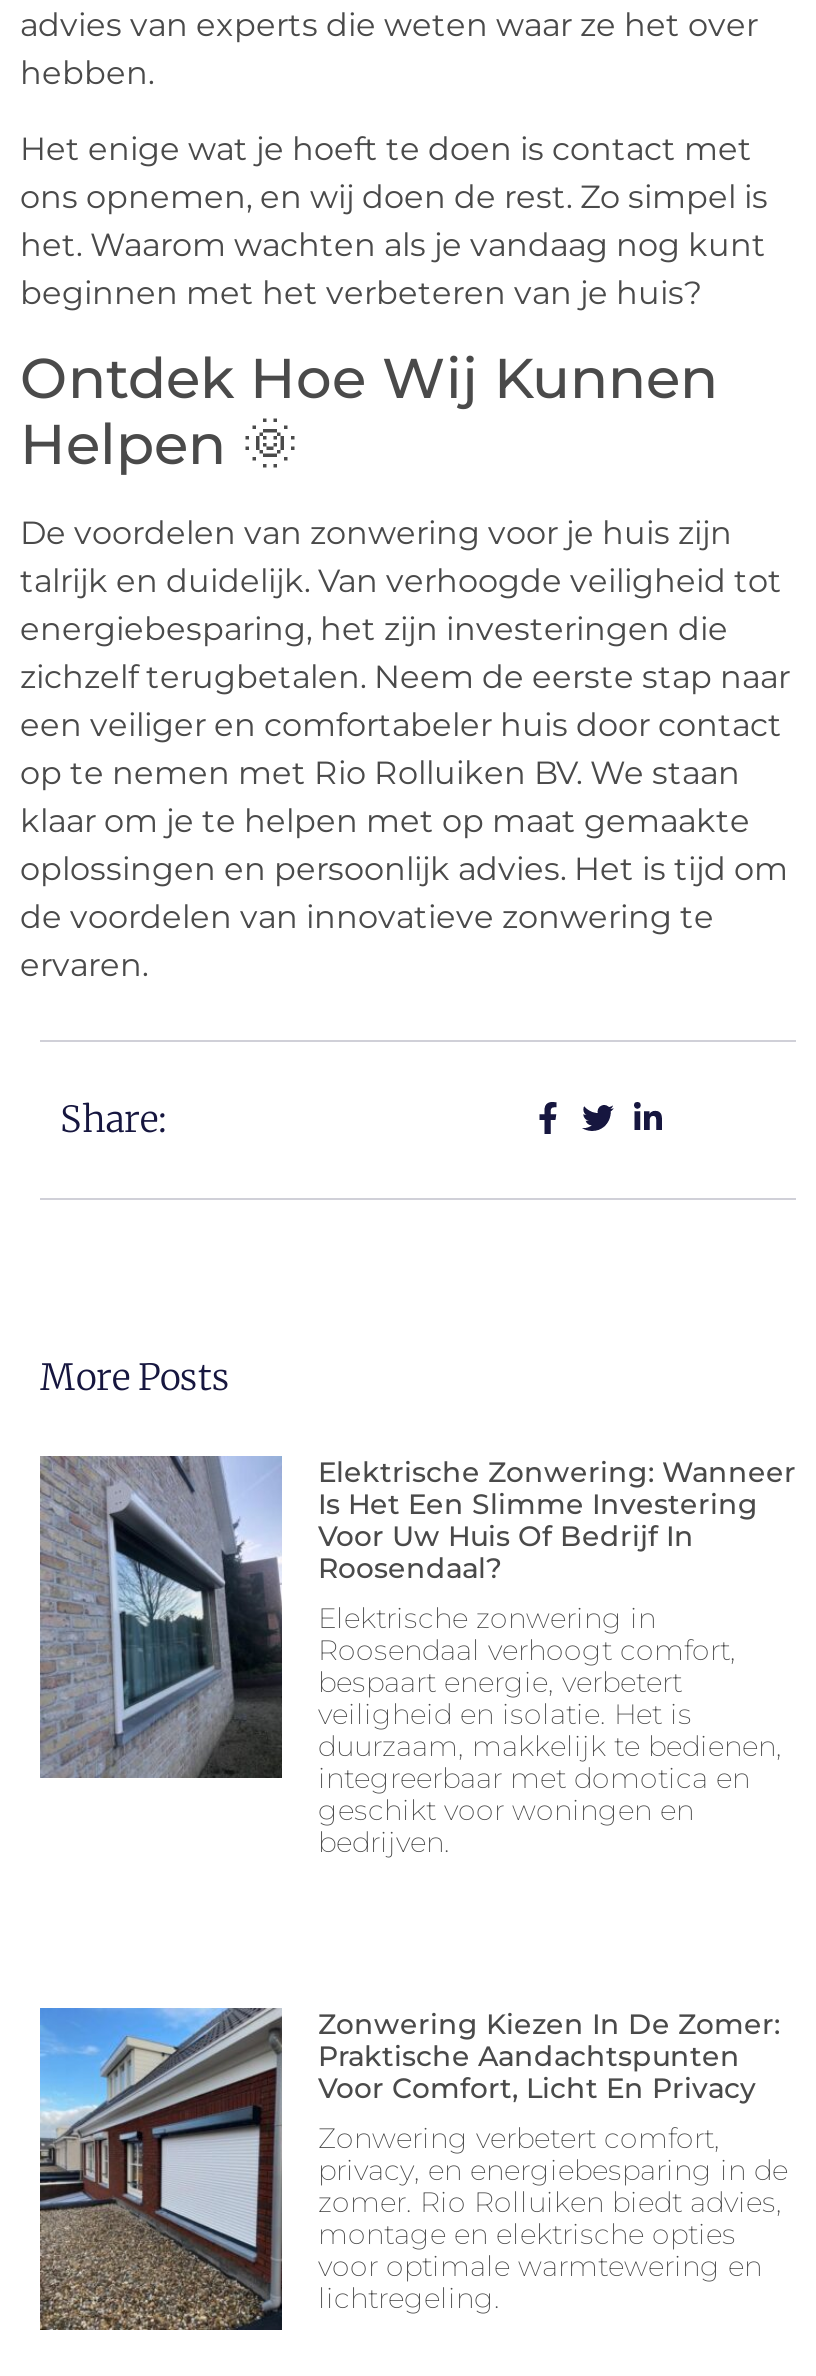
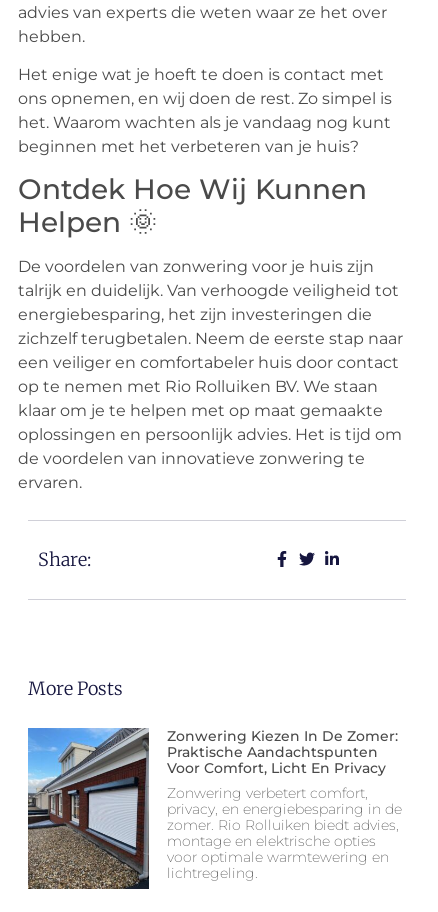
[38,1454,796,1860] [image] | Elektrische Zonwering: Wanneer | Is Het Een Slimme Investering | Voor Uw Huis Of Bedrijf In | Roosendaal? | Elektrische zonwering in | Roosendaal verhoogt comfort, | bespaart energie, verbetert | veiligheid en isolatie. Het is | duurzaam, makkelijk te bedienen, | integreerbaar met domotica en | geschikt voor woningen en | bedrijven. -> none

